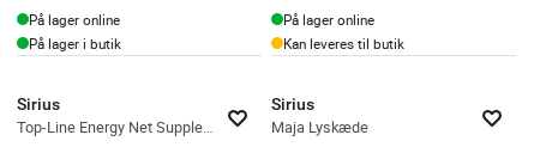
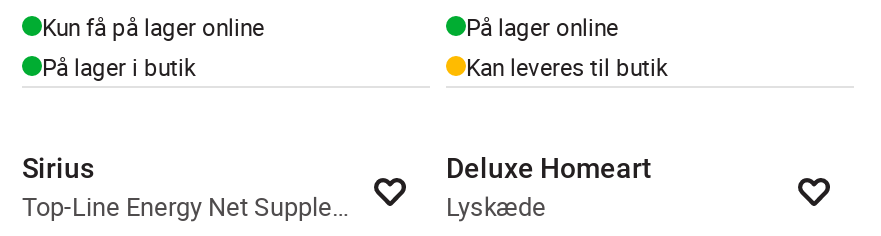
[29,10,120,28] På lager online -> [42,11,264,41] Kun få på lager online
[271,94,368,137] Sirius | Maja Lyskæde -> [446,151,652,223] Deluxe Homeart | Lyskæde

